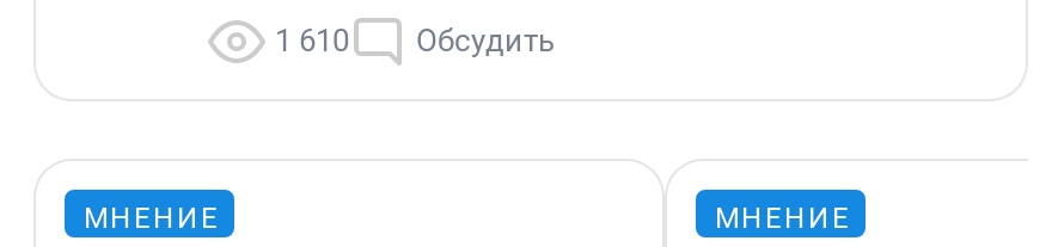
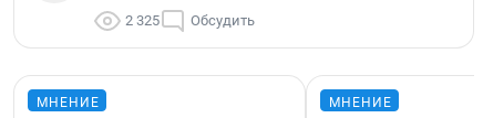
[275,23,555,59] 1 610 Обсудить -> [125,12,255,29] 2 325 Обсудить

